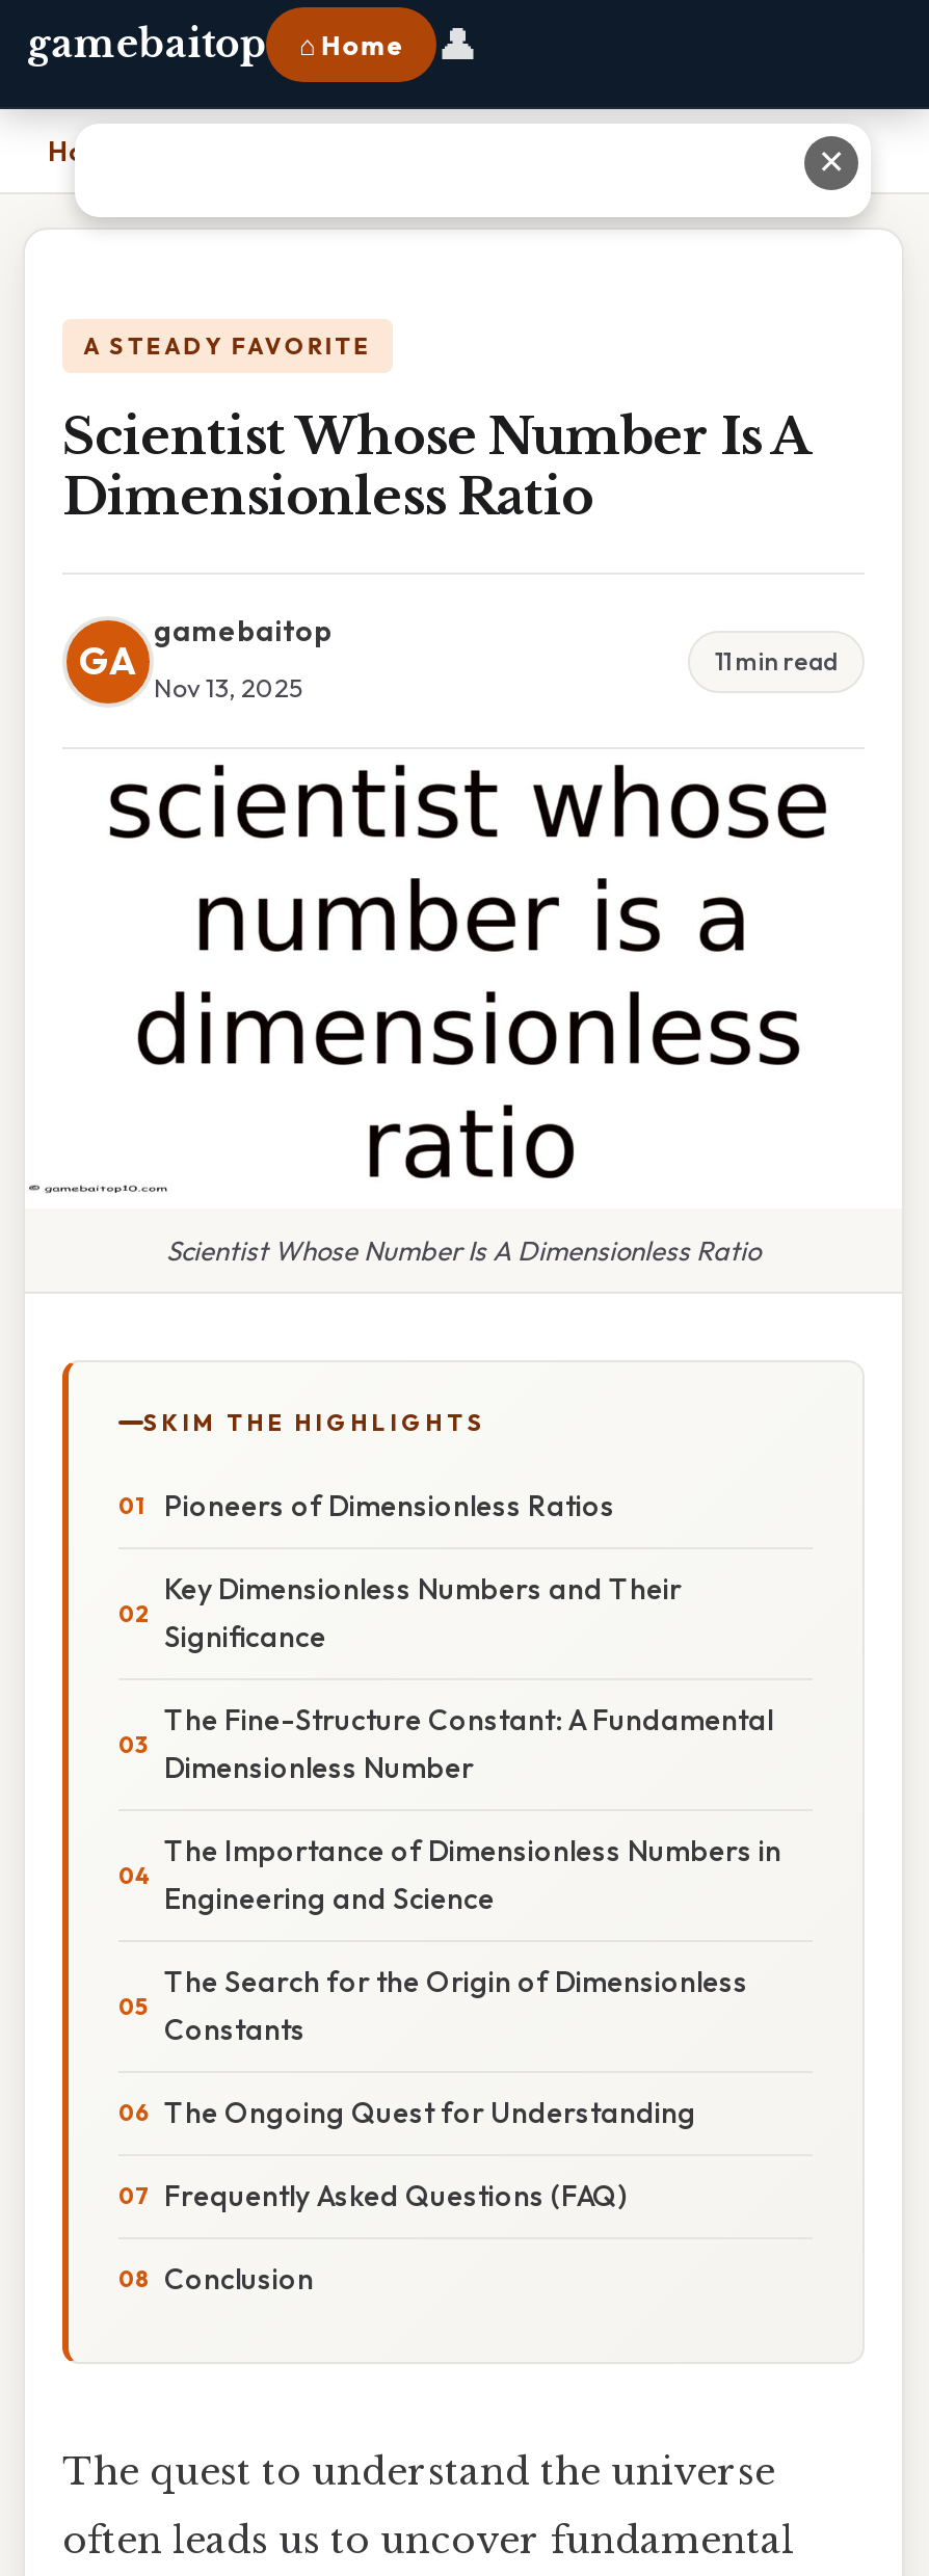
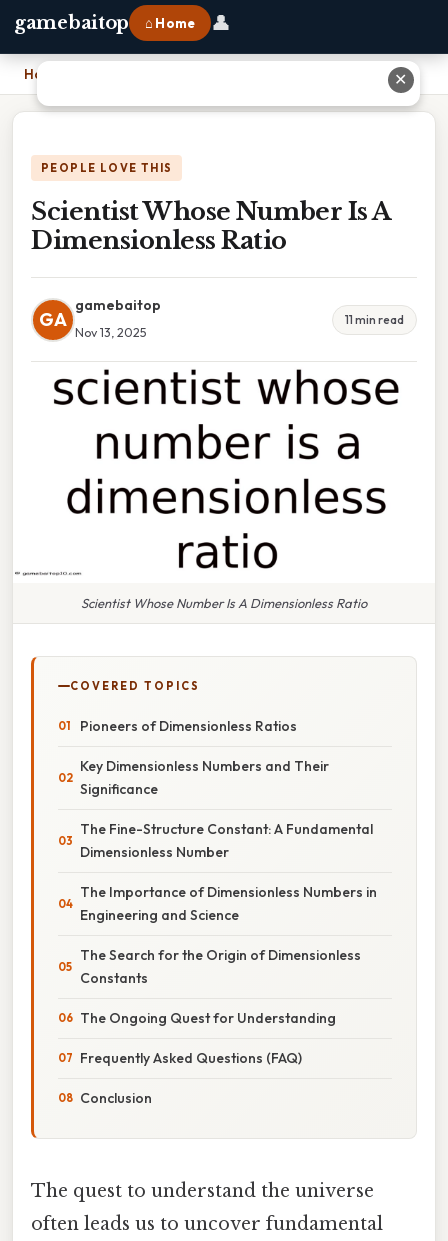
[83,331,372,361] A STEADY FAVORITE -> [41,161,172,175] PEOPLE LOVE THIS
[143,1408,486,1437] SKIM THE HIGHLIGHTS -> [70,679,200,693] COVERED TOPICS

